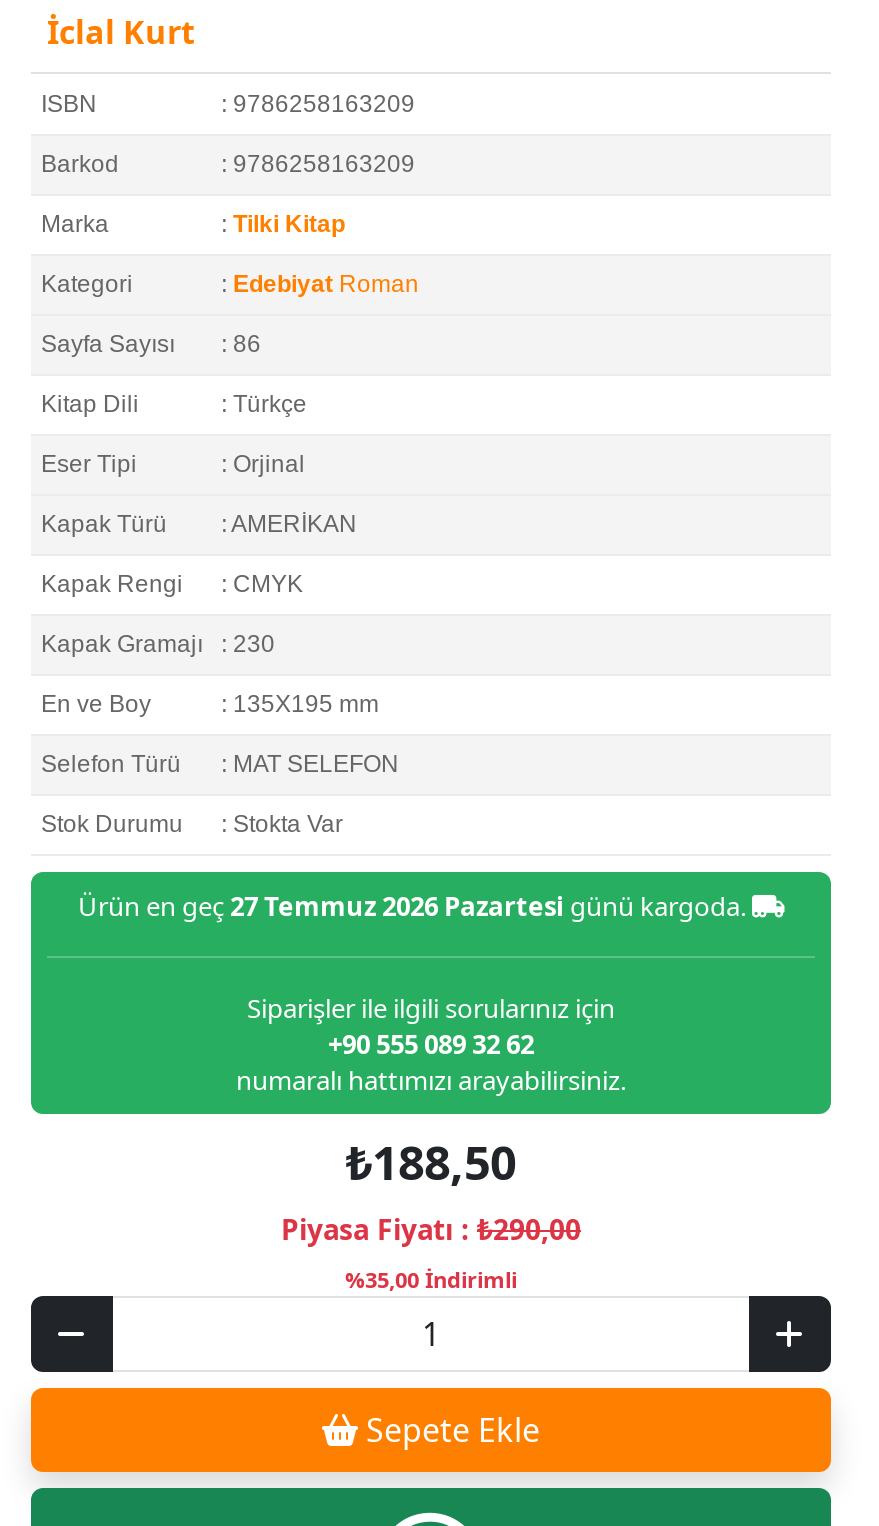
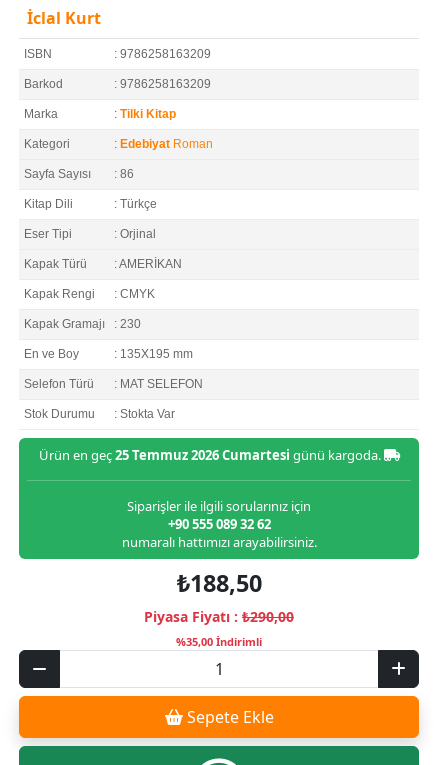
[78,888,752,924] Ürün en geç 27 Temmuz 2026 Pazartesi günü kargoda. -> [38,446,383,464] Ürün en geç 25 Temmuz 2026 Cumartesi günü kargoda.

